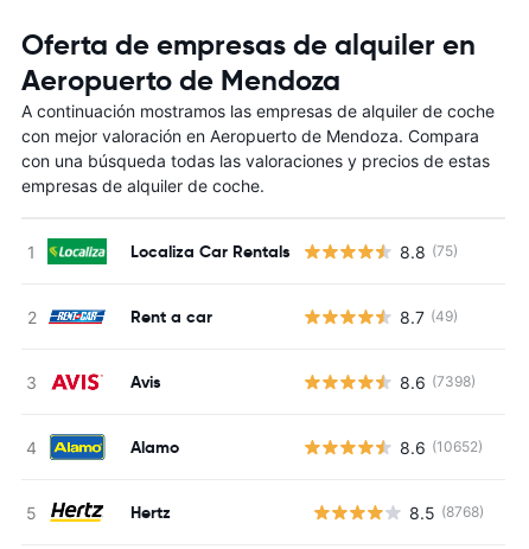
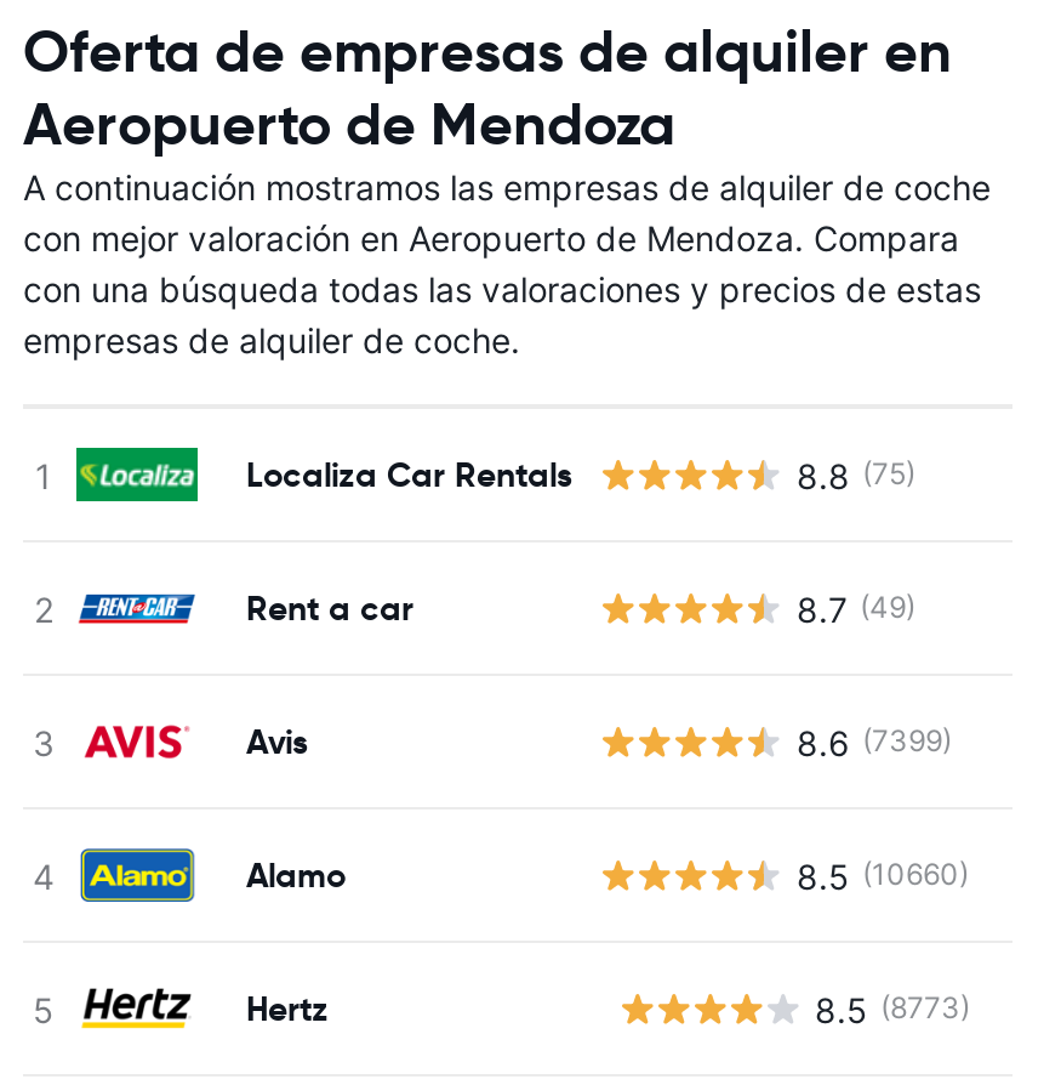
[400,372,476,392] 8.6 (7398) -> [797,721,952,762] 8.6 (7399)
[400,437,483,457] 8.6 (10652) -> [797,854,969,896] 8.5 (10660)
[409,502,483,522] 8.5 (8768) -> [815,988,970,1029] 8.5 (8773)

